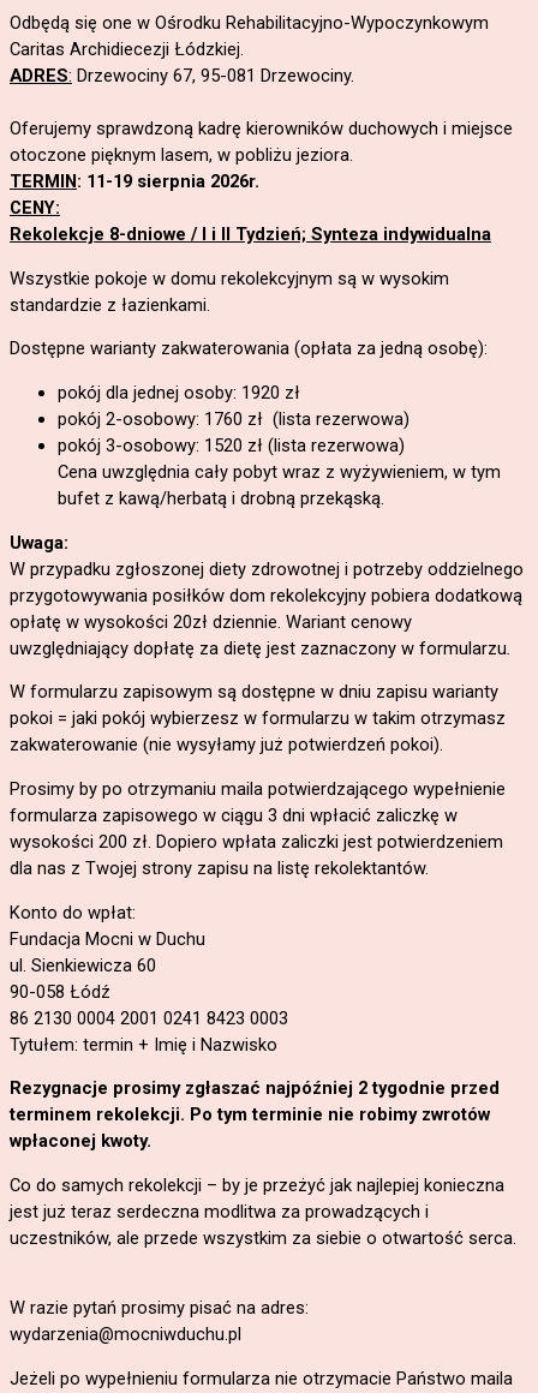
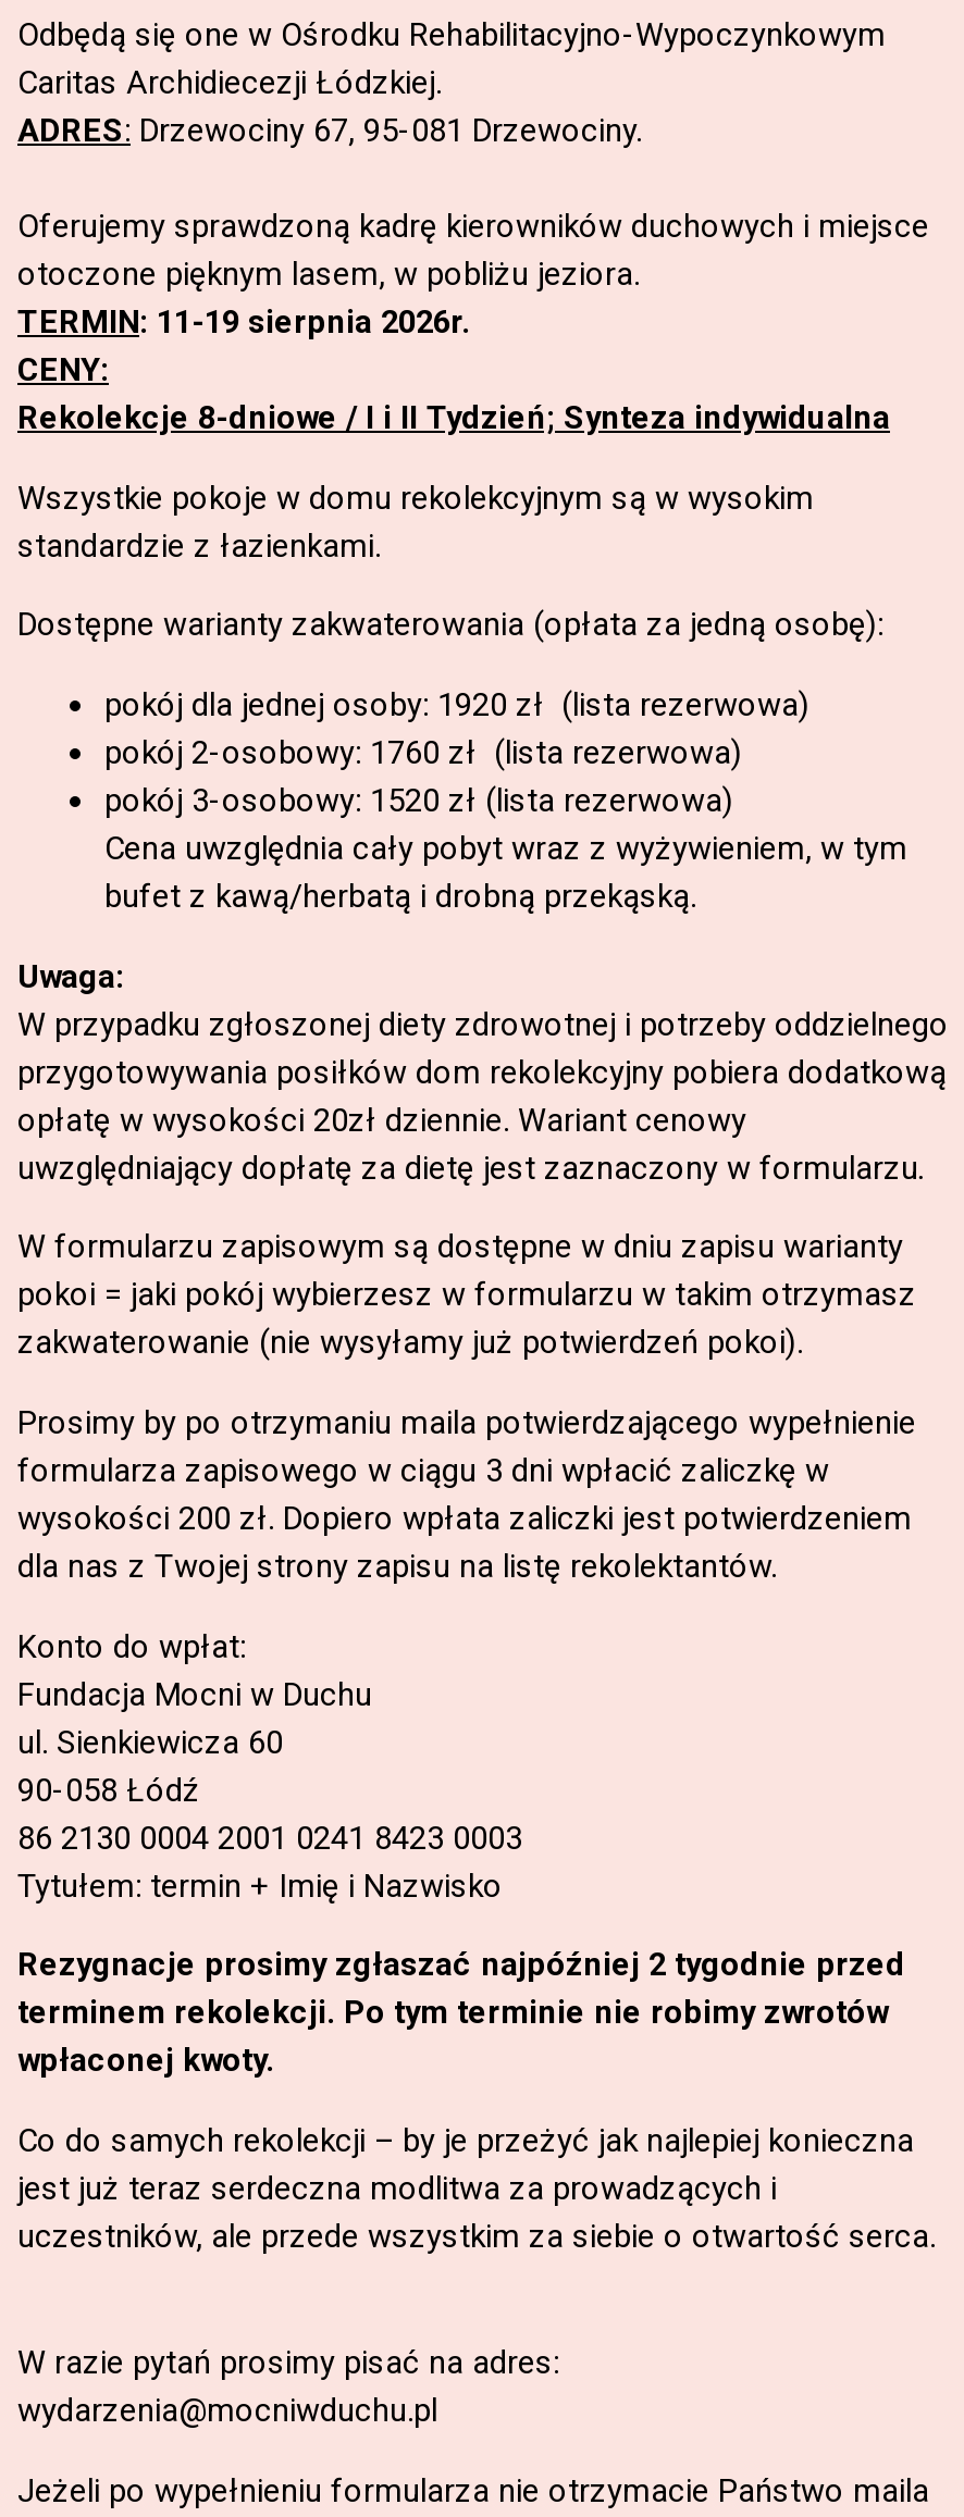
[58,382,300,403] pokój dla jednej osoby: 1920 zł -> [104,685,809,724] pokój dla jednej osoby: 1920 zł (lista rezerwowa)

